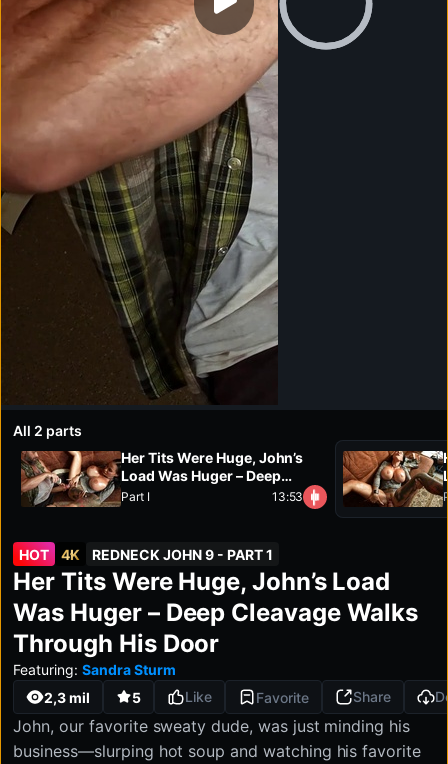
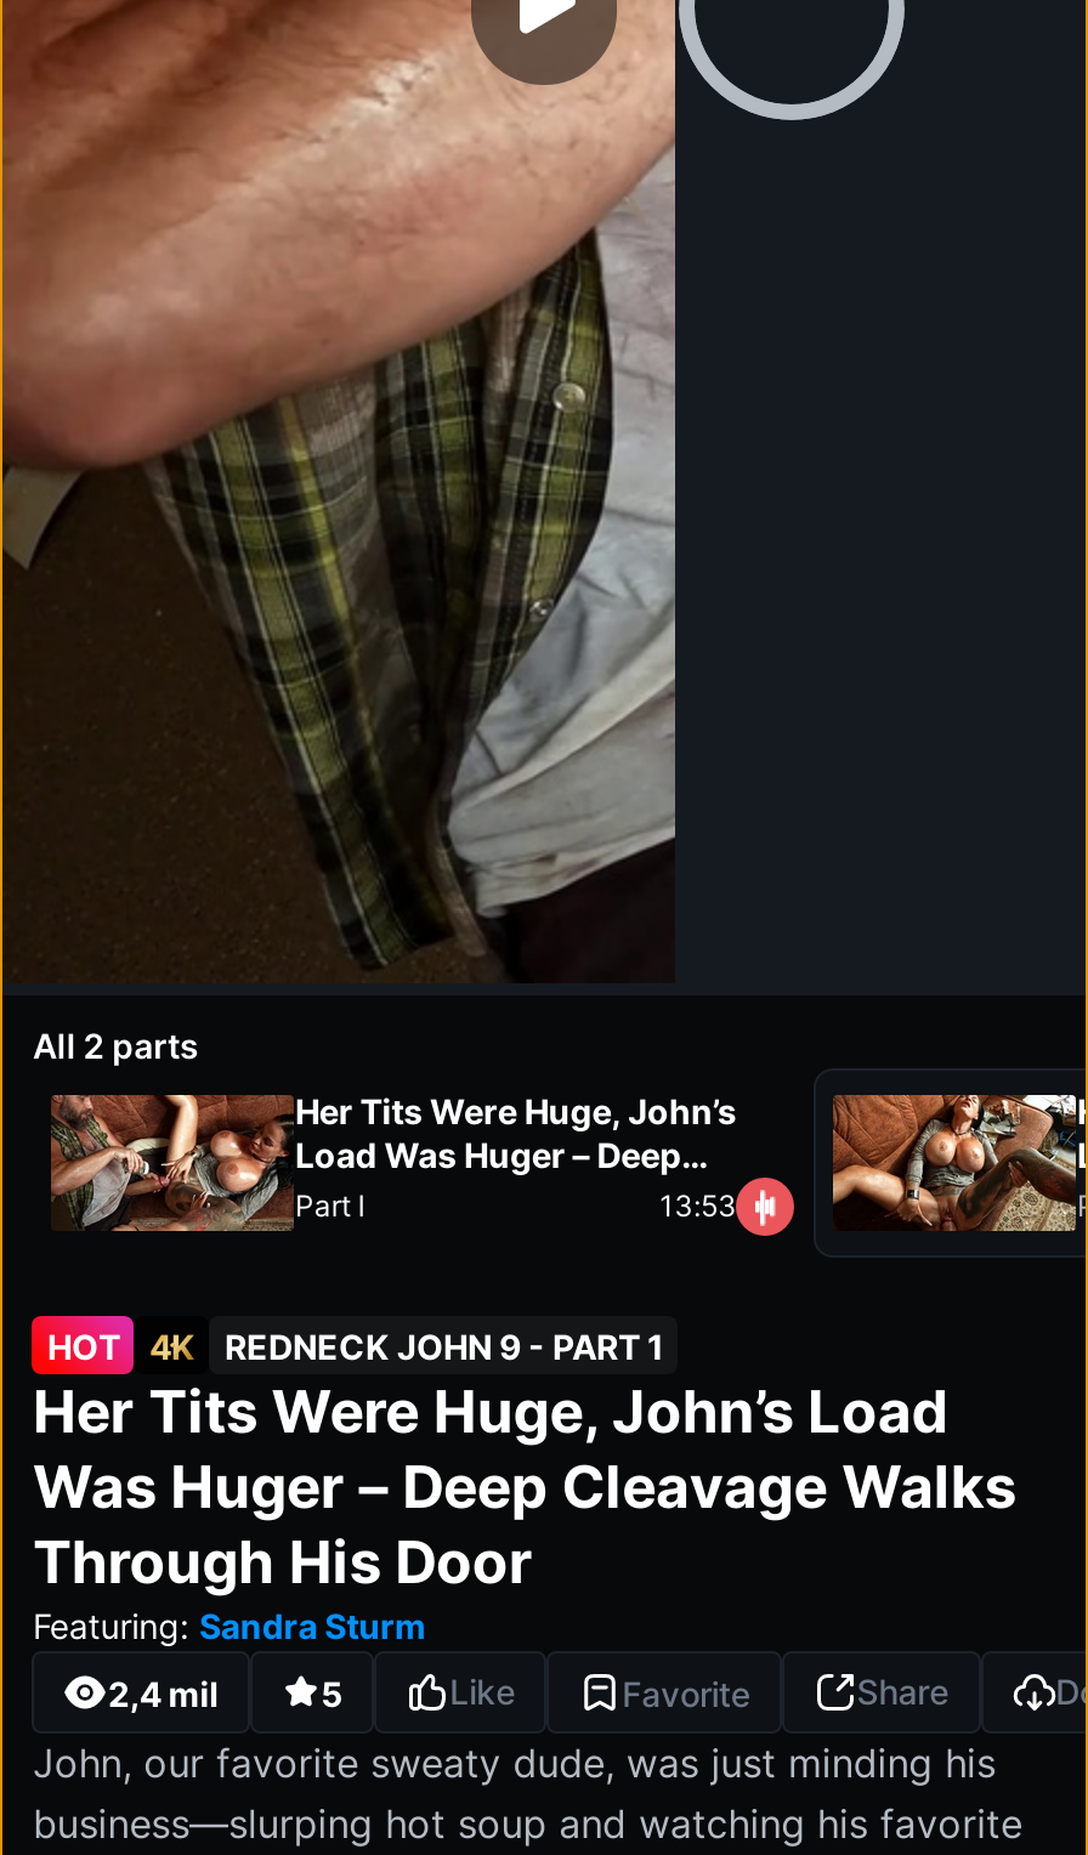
[44,688,90,705] 2,3 mil -> [108,1672,219,1713] 2,4 mil

